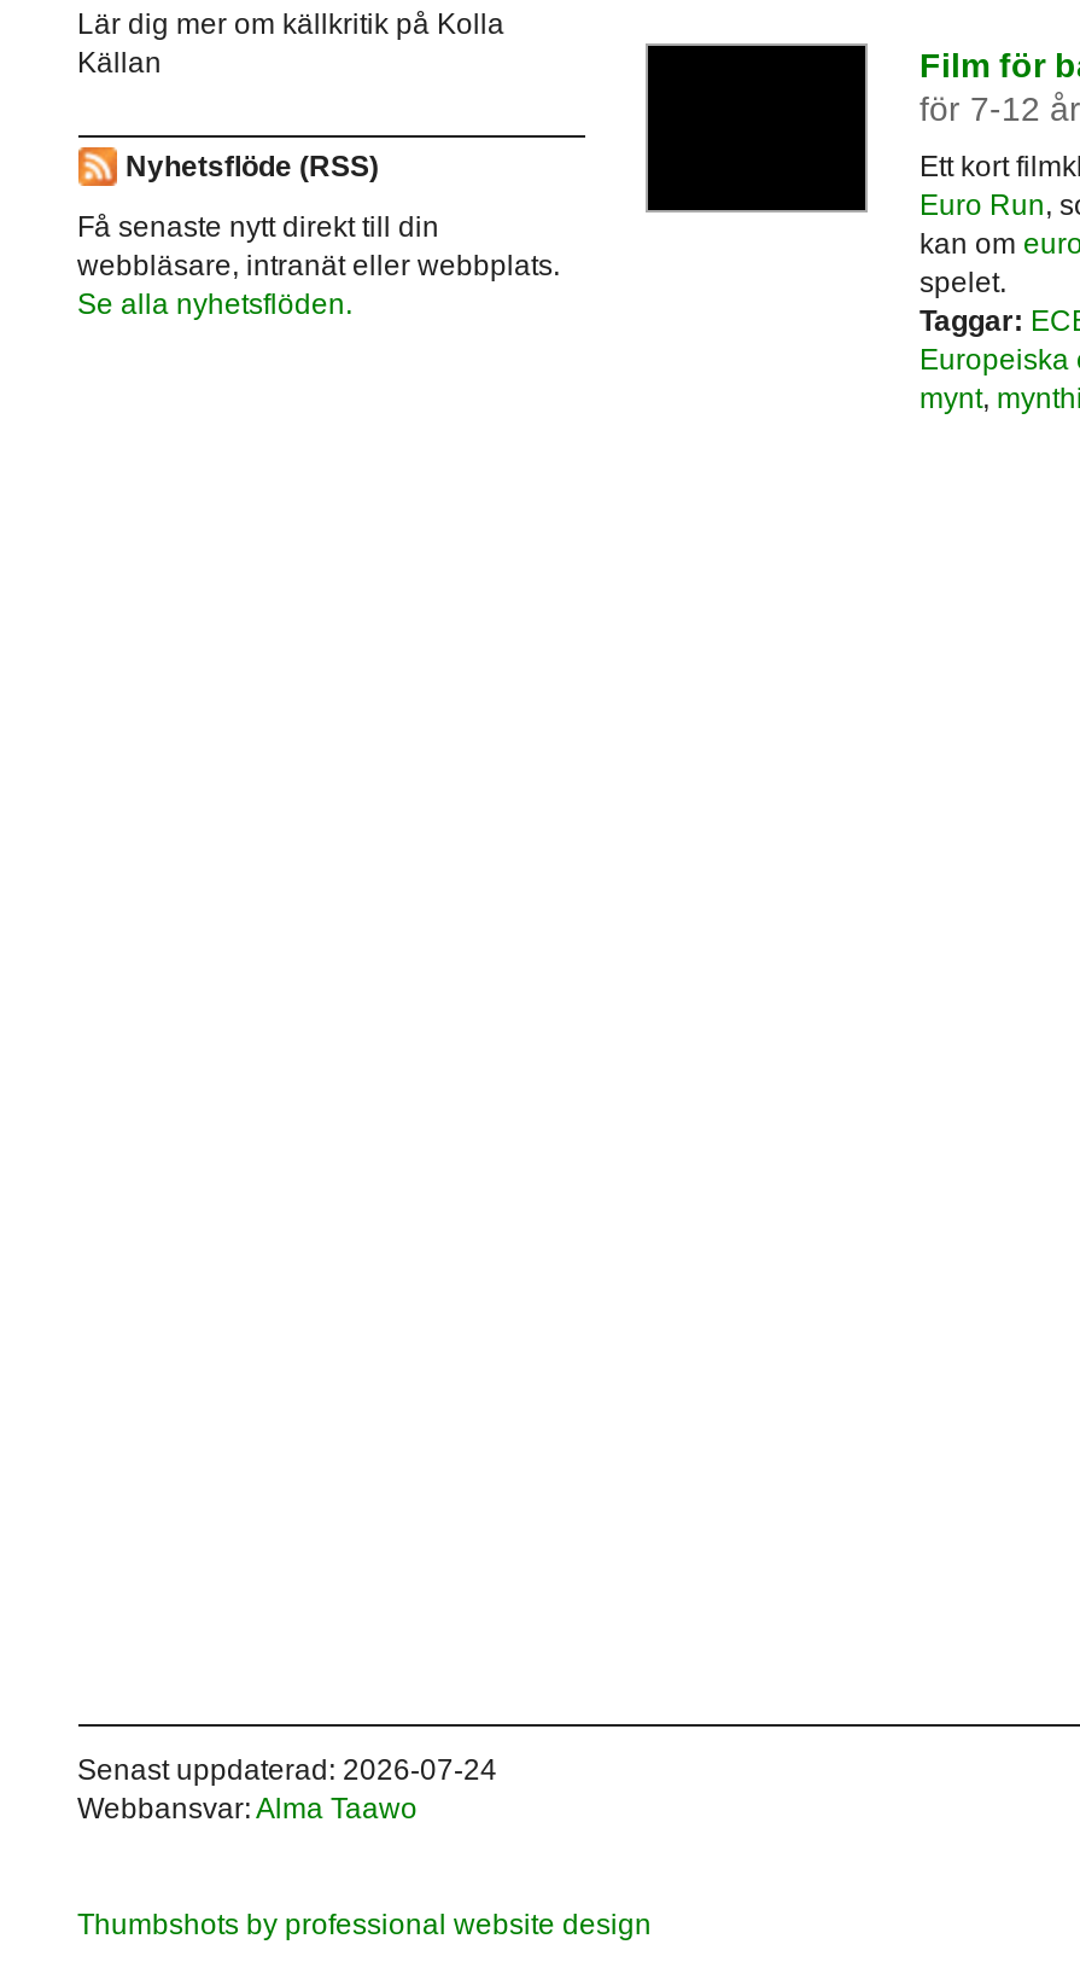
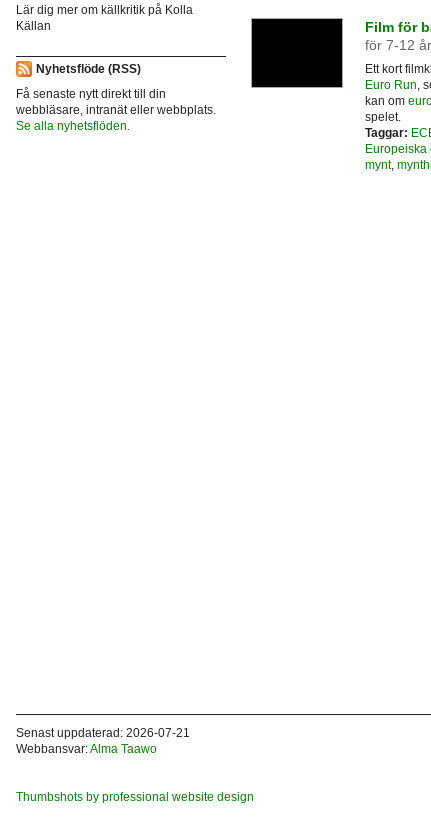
[77,1754,497,1787] Senast uppdaterad: 2026-07-24 -> [15,726,189,740] Senast uppdaterad: 2026-07-21

